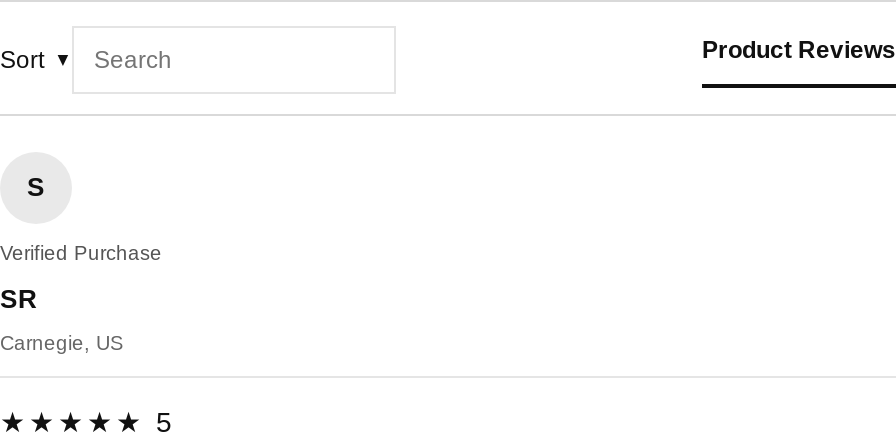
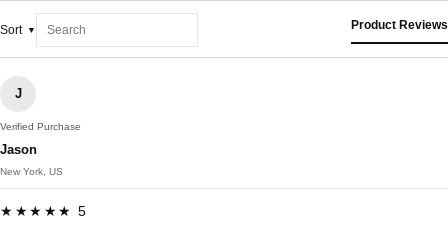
[27,171,45,201] S -> [14,85,21,100] J
[0,283,36,313] SR -> [0,141,37,156] Jason
[0,331,124,353] Carnegie, US -> [0,165,63,176] New York, US

